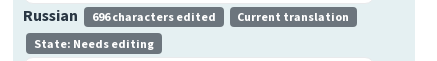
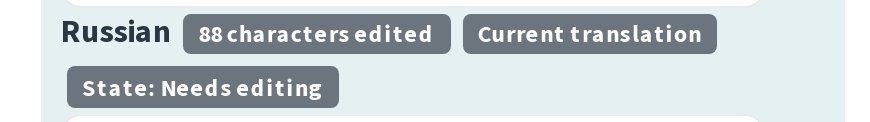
[92,9,216,25] 696 characters edited -> [199,18,435,50] 88 characters edited

